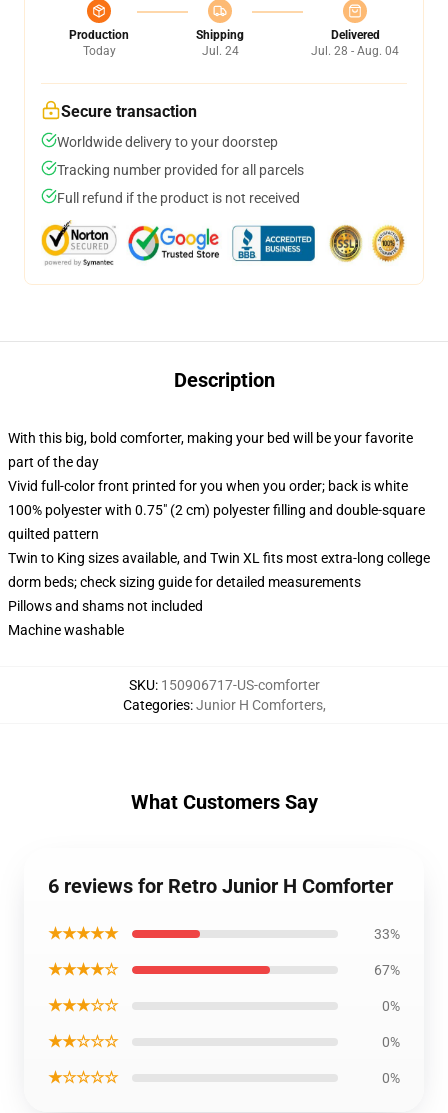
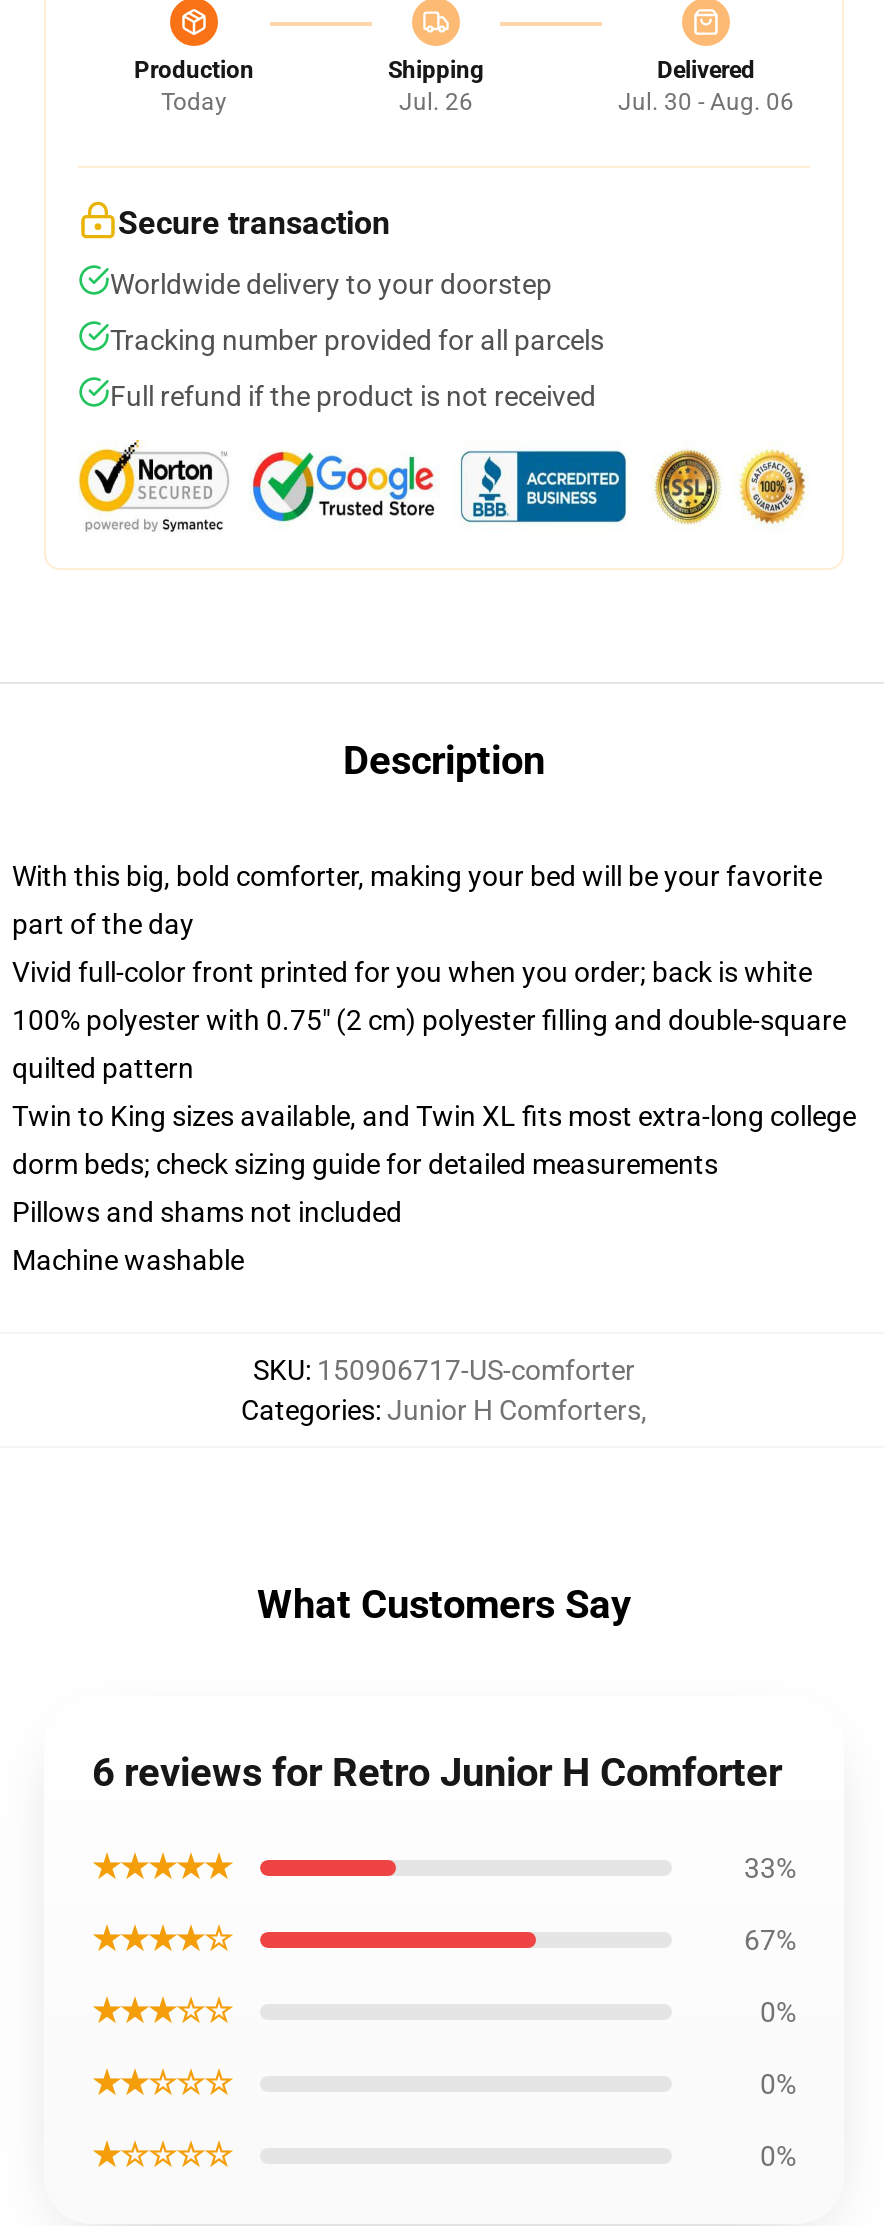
[201,44,238,58] Jul. 24 -> [399,88,473,116] Jul. 26
[311,44,399,58] Jul. 28 - Aug. 04 -> [618,88,794,116] Jul. 30 - Aug. 06

